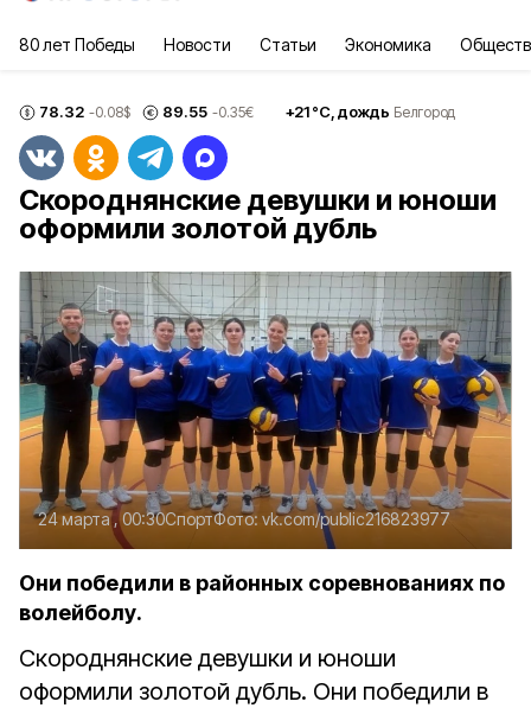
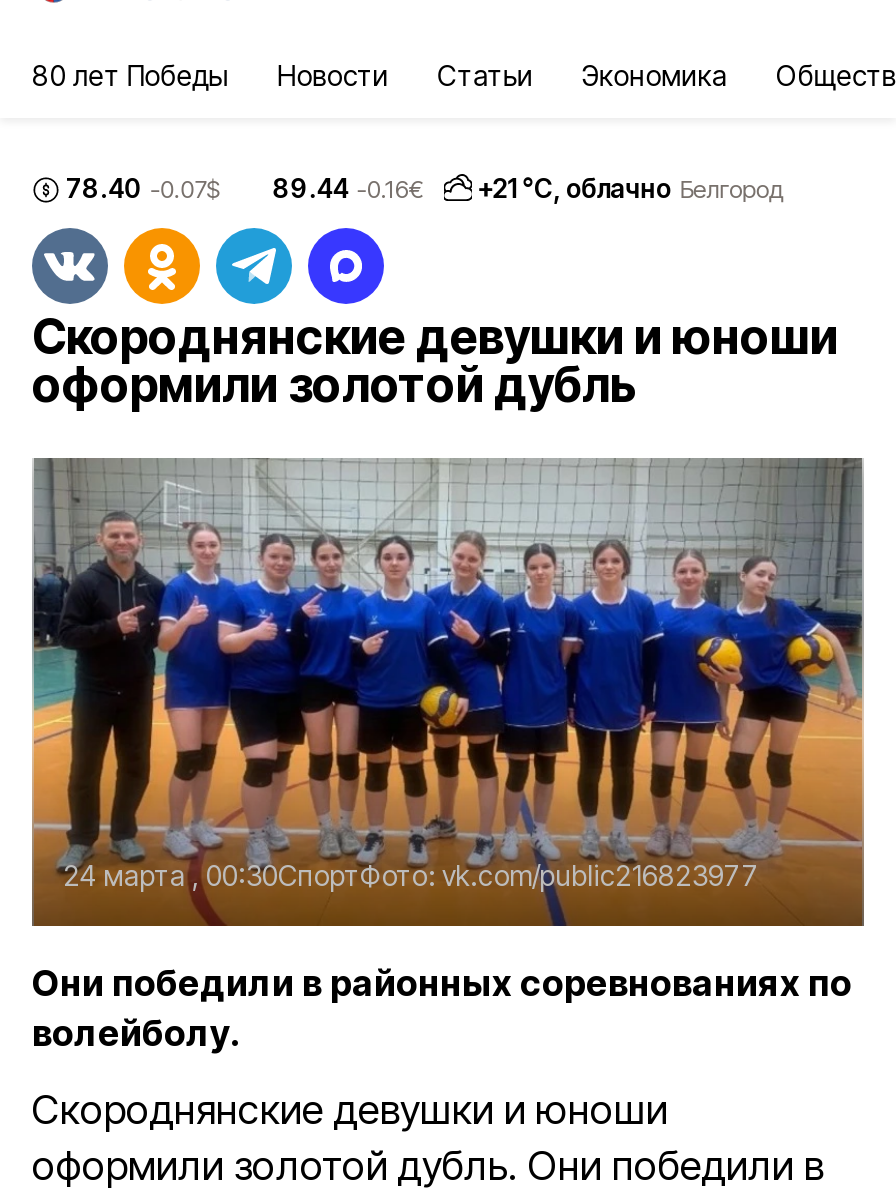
[39,101,131,120] 78.32 -0.08$ -> [66,171,219,203] 78.40 -0.07$
[163,101,253,120] 89.55 -0.35€ -> [273,171,423,203] 89.44 -0.16€
[285,102,455,121] +21 °С, дождь Белгород -> [477,172,783,204] +21 °С, облачно Белгород

